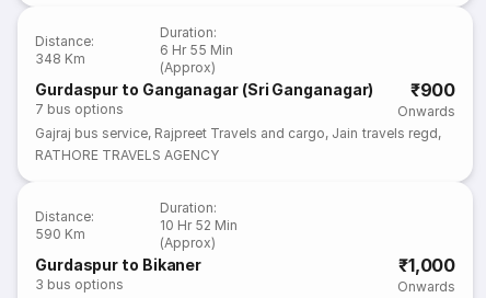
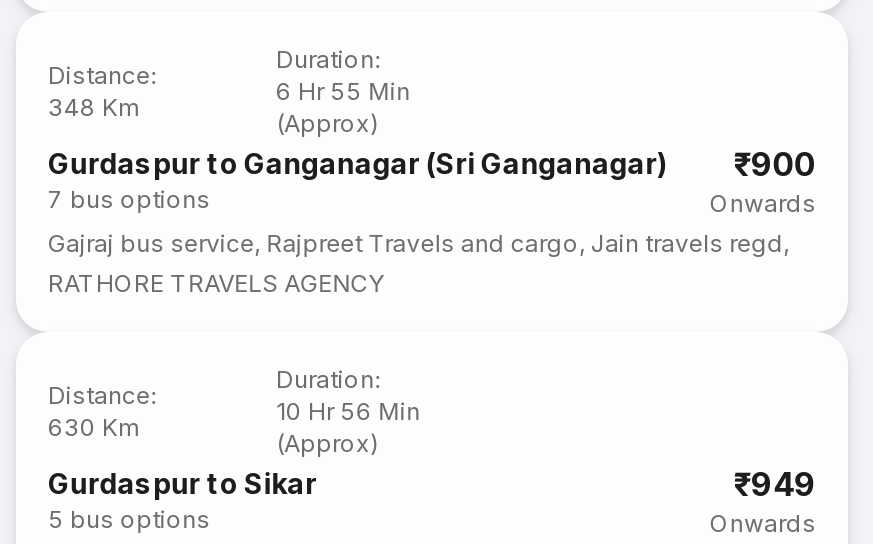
[160,217,238,233] 10 Hr 52 Min -> [276,396,420,426] 10 Hr 56 Min
[35,226,85,242] 590 Km -> [48,412,140,442] 630 Km
[35,255,202,274] Gurdaspur to Bikaner -> [48,466,317,500] Gurdaspur to Sikar
[399,254,455,276] ₹1,000 -> [733,464,816,504] ₹949
[35,276,124,293] 3 bus options -> [48,504,210,534] 5 bus options

